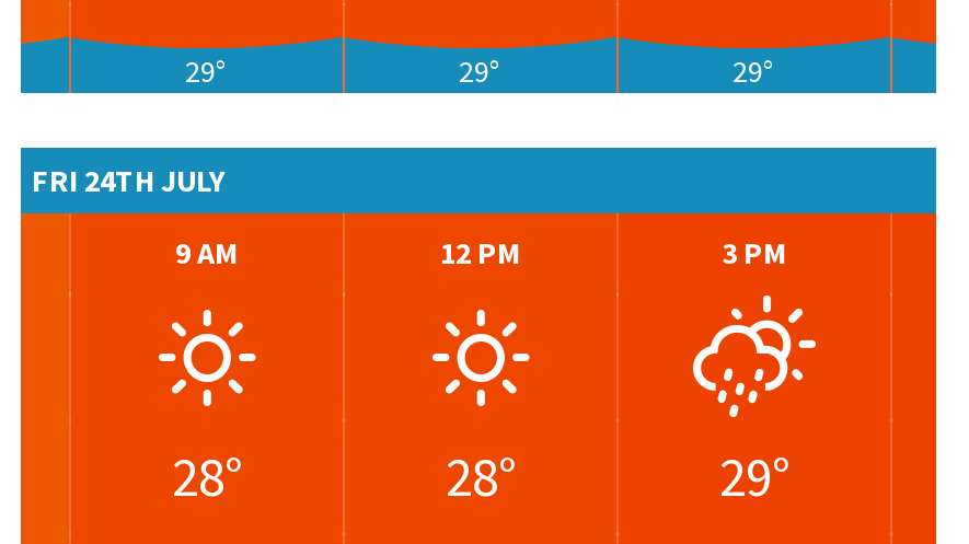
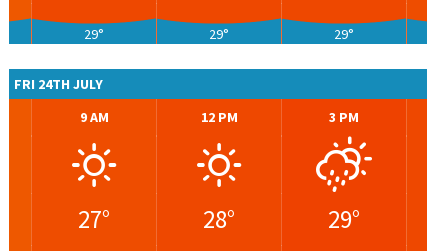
[172,441,242,511] 28° -> [78,203,110,235] 27°

